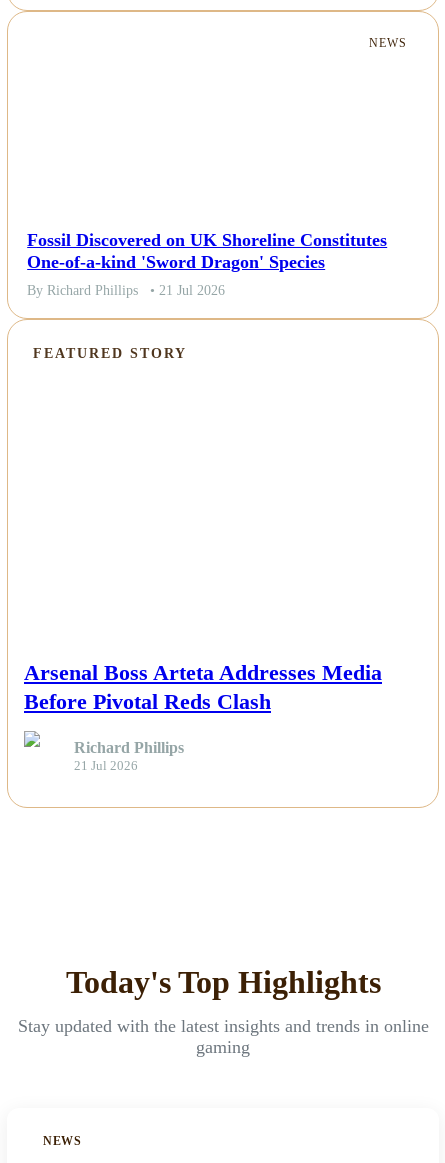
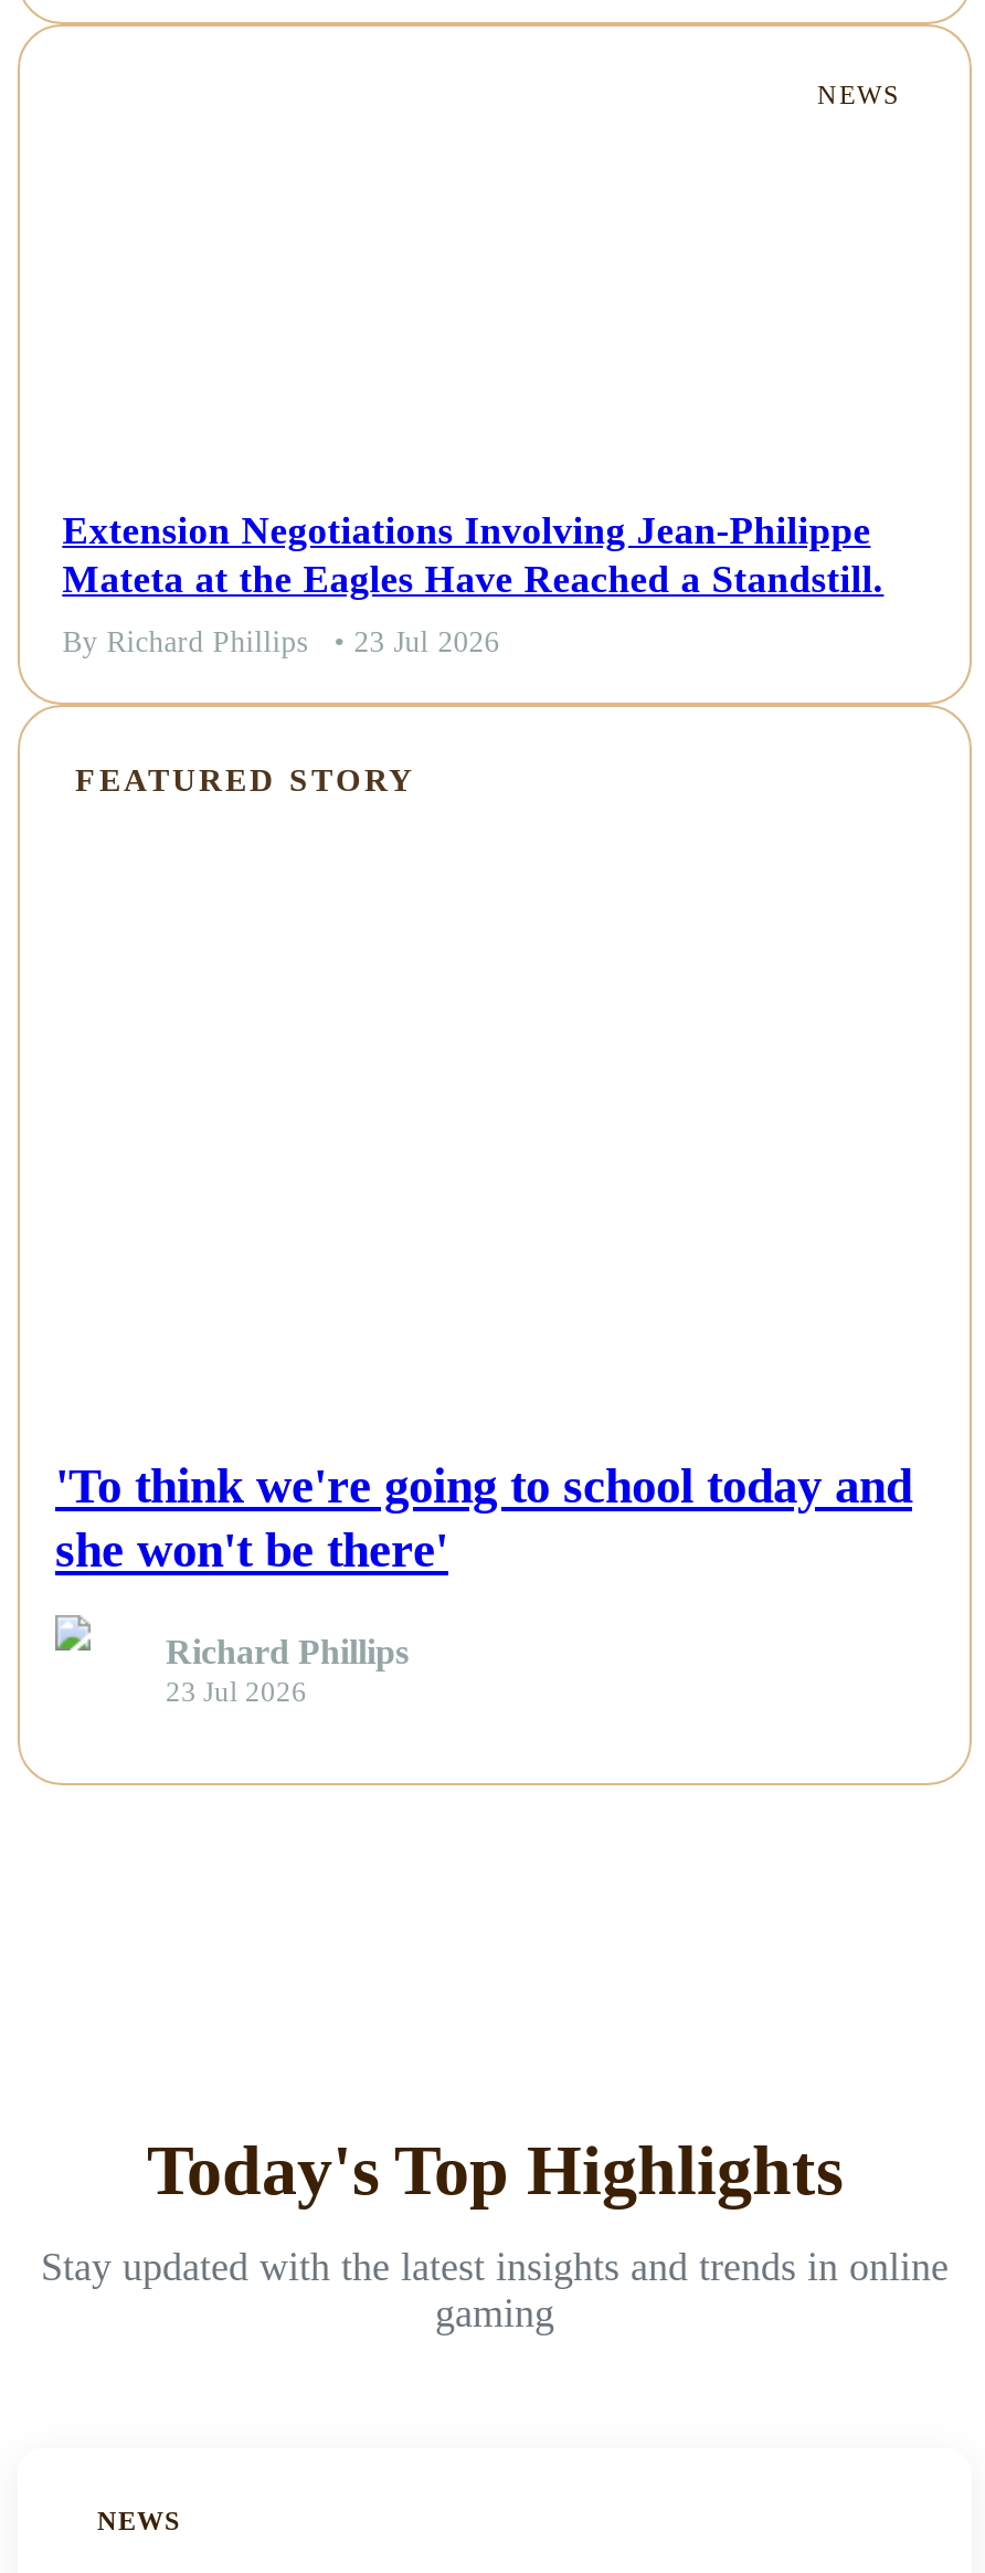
[27,230,387,272] Fossil Discovered on UK Shoreline Constitutes | One-of-a-kind 'Sword Dragon' Species -> [62,508,884,601] Extension Negotiations Involving Jean-Philippe | Mateta at the Eagles Have Reached a Standstill.
[27,283,225,298] By Richard Phillips • 21 Jul 2026 -> [62,625,500,658] By Richard Phillips • 23 Jul 2026
[24,660,382,714] Arsenal Boss Arteta Addresses Media | Before Pivotal Reds Clash -> [55,1458,912,1577] 'To think we're going to school today and | she won't be there'
[74,759,138,773] 21 Jul 2026 -> [166,1678,307,1709] 23 Jul 2026

